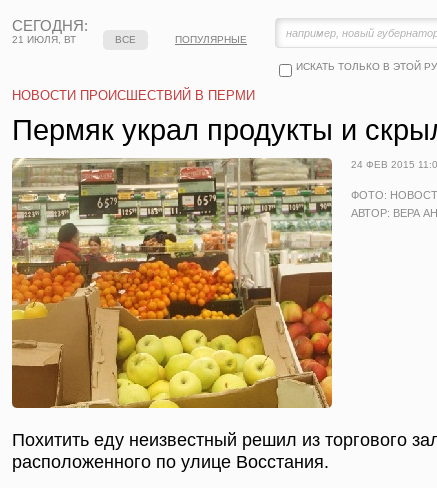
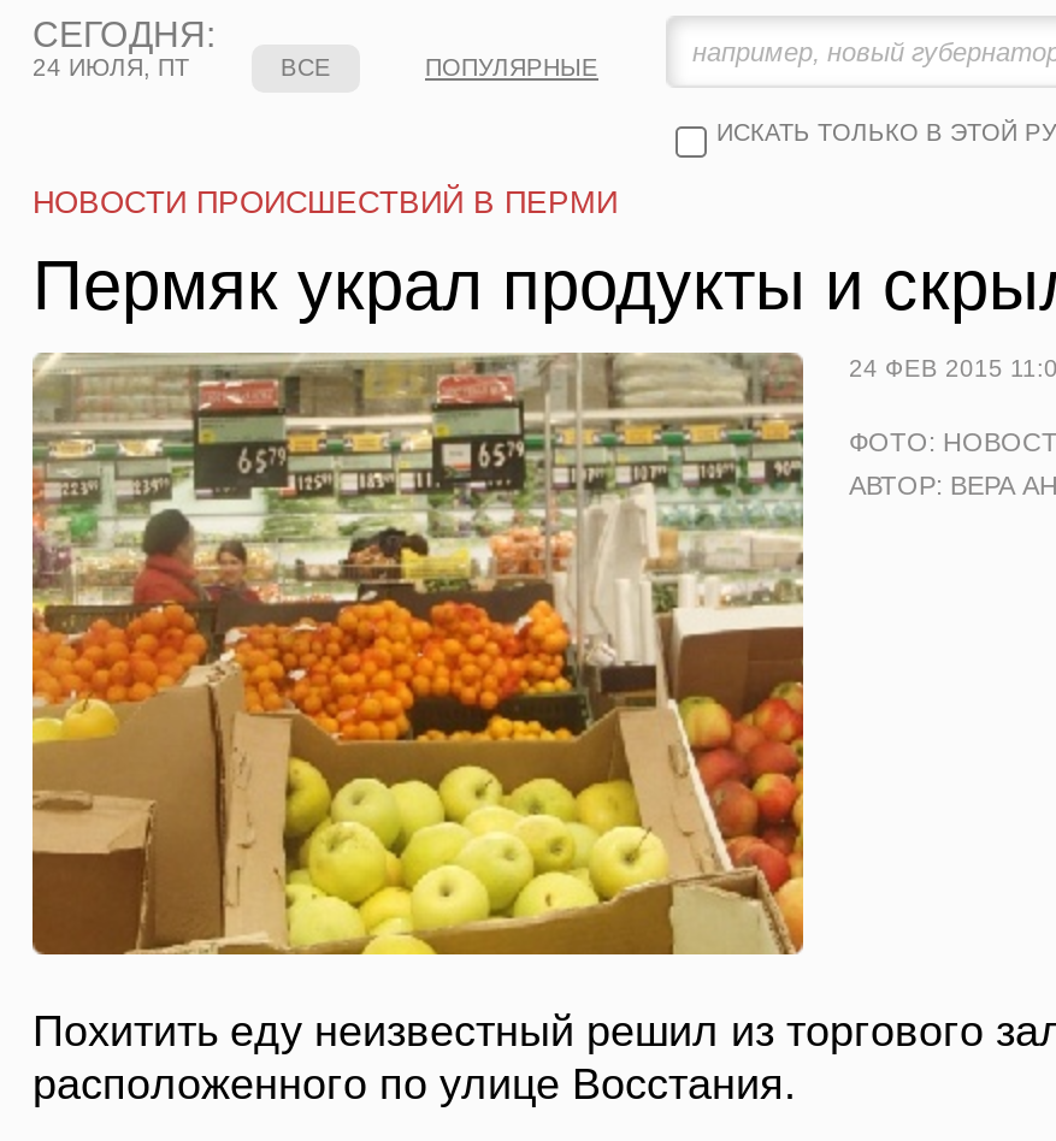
[12,34,76,45] 21 ИЮЛЯ, ВТ -> [33,54,189,81] 24 ИЮЛЯ, ПТ

